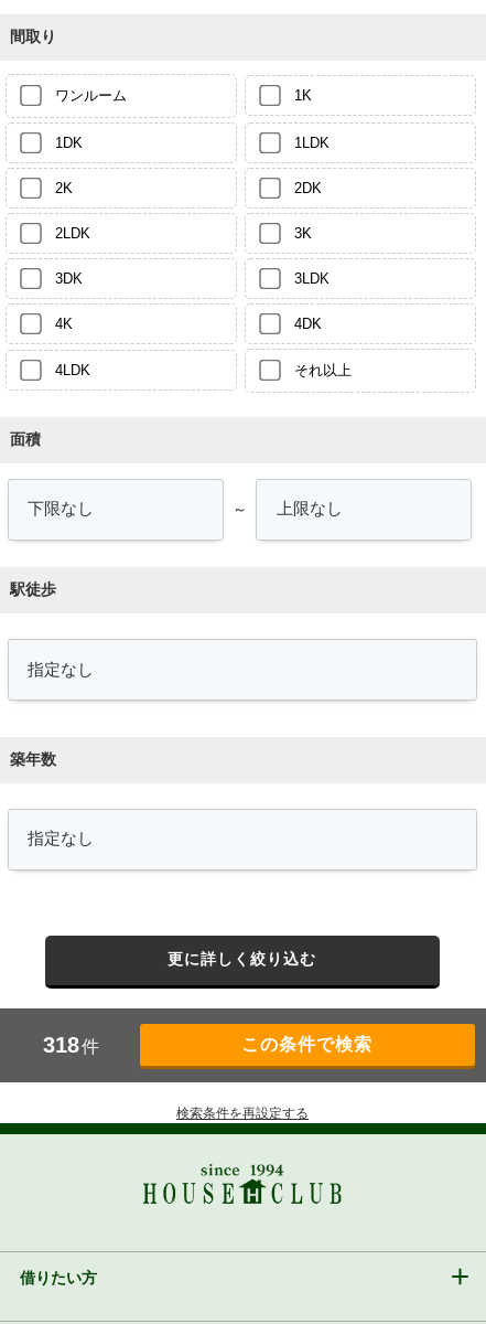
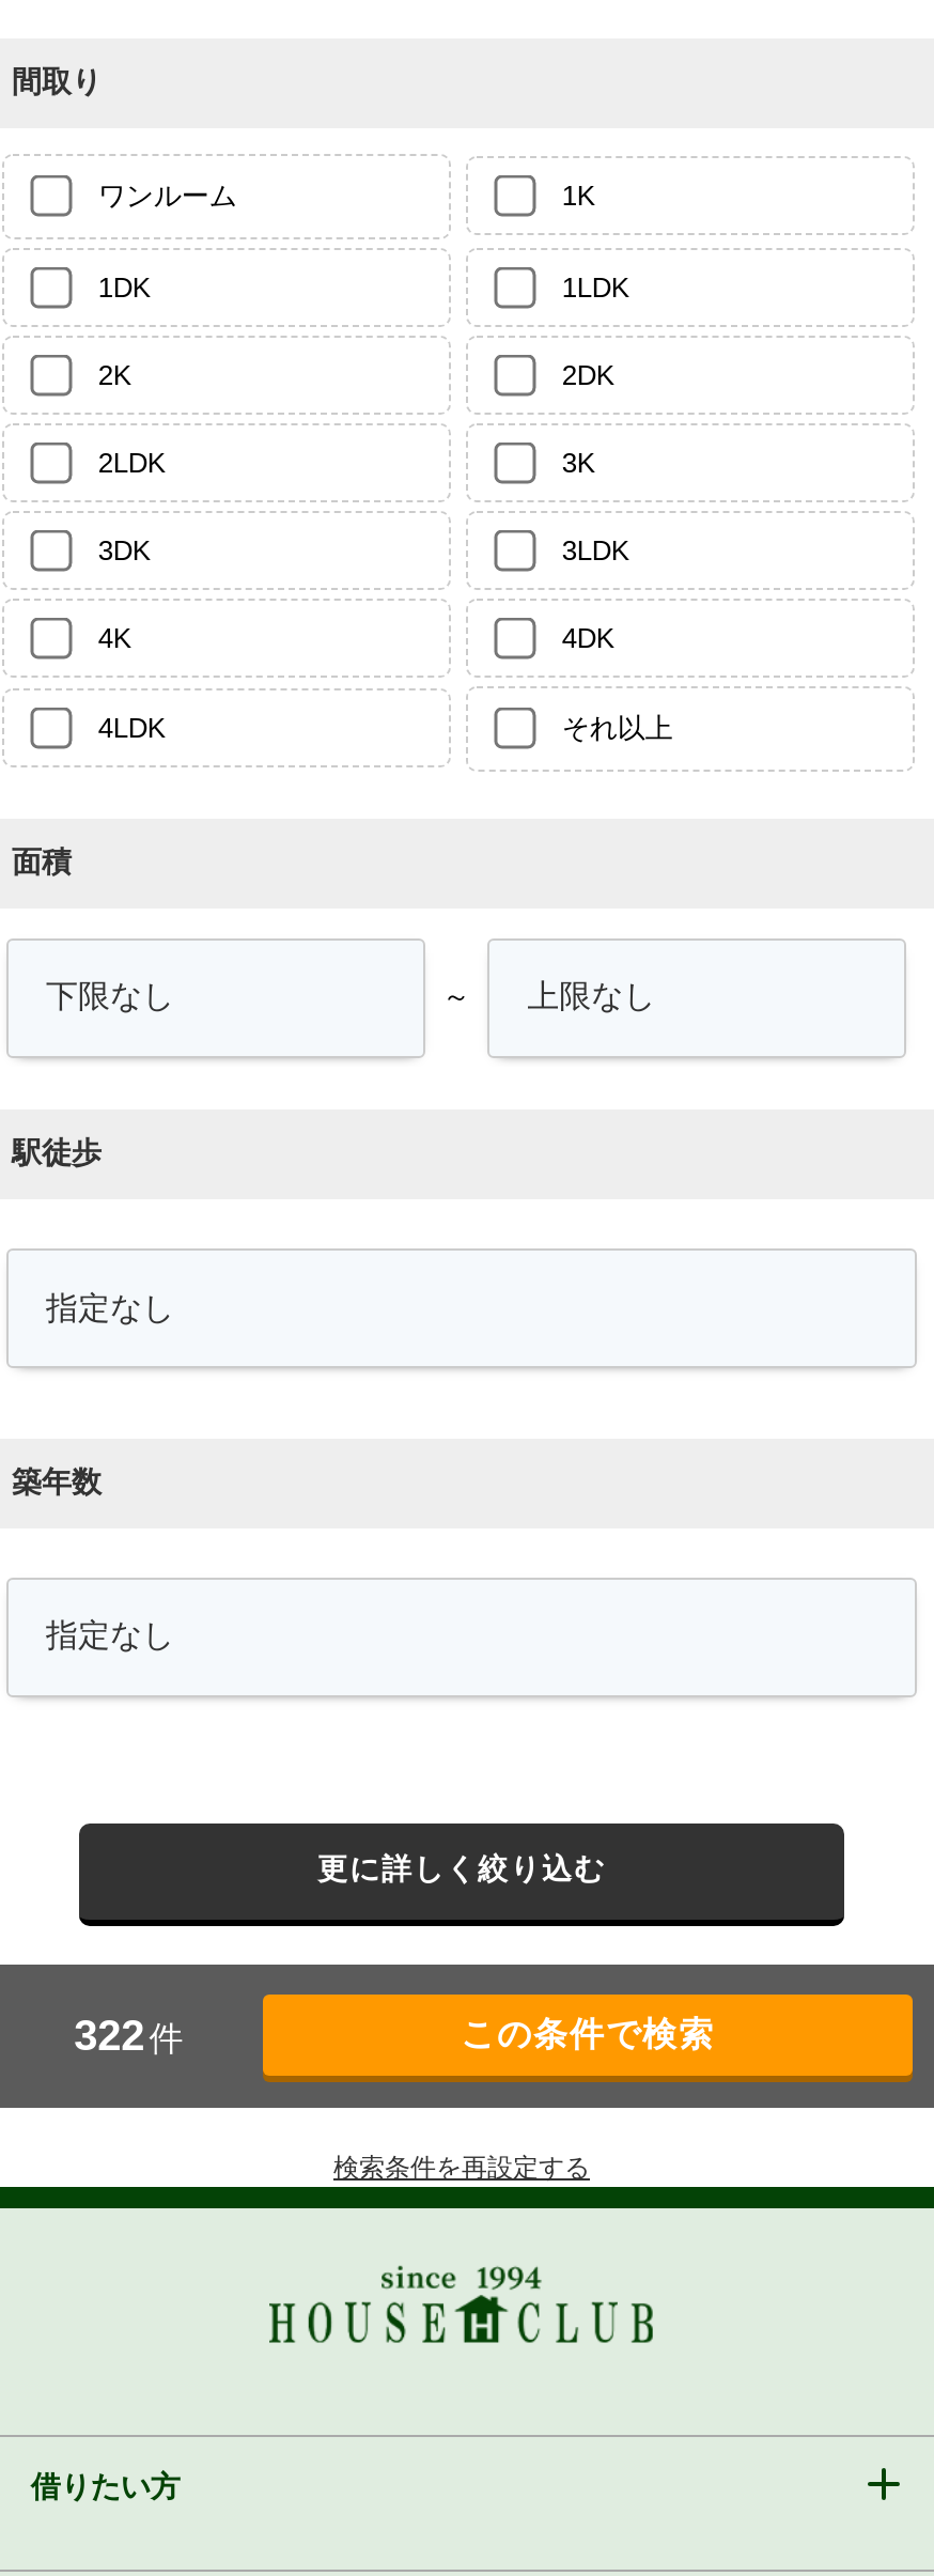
[43,1033,99,1057] 318 件 -> [74,2012,183,2059] 322 件

